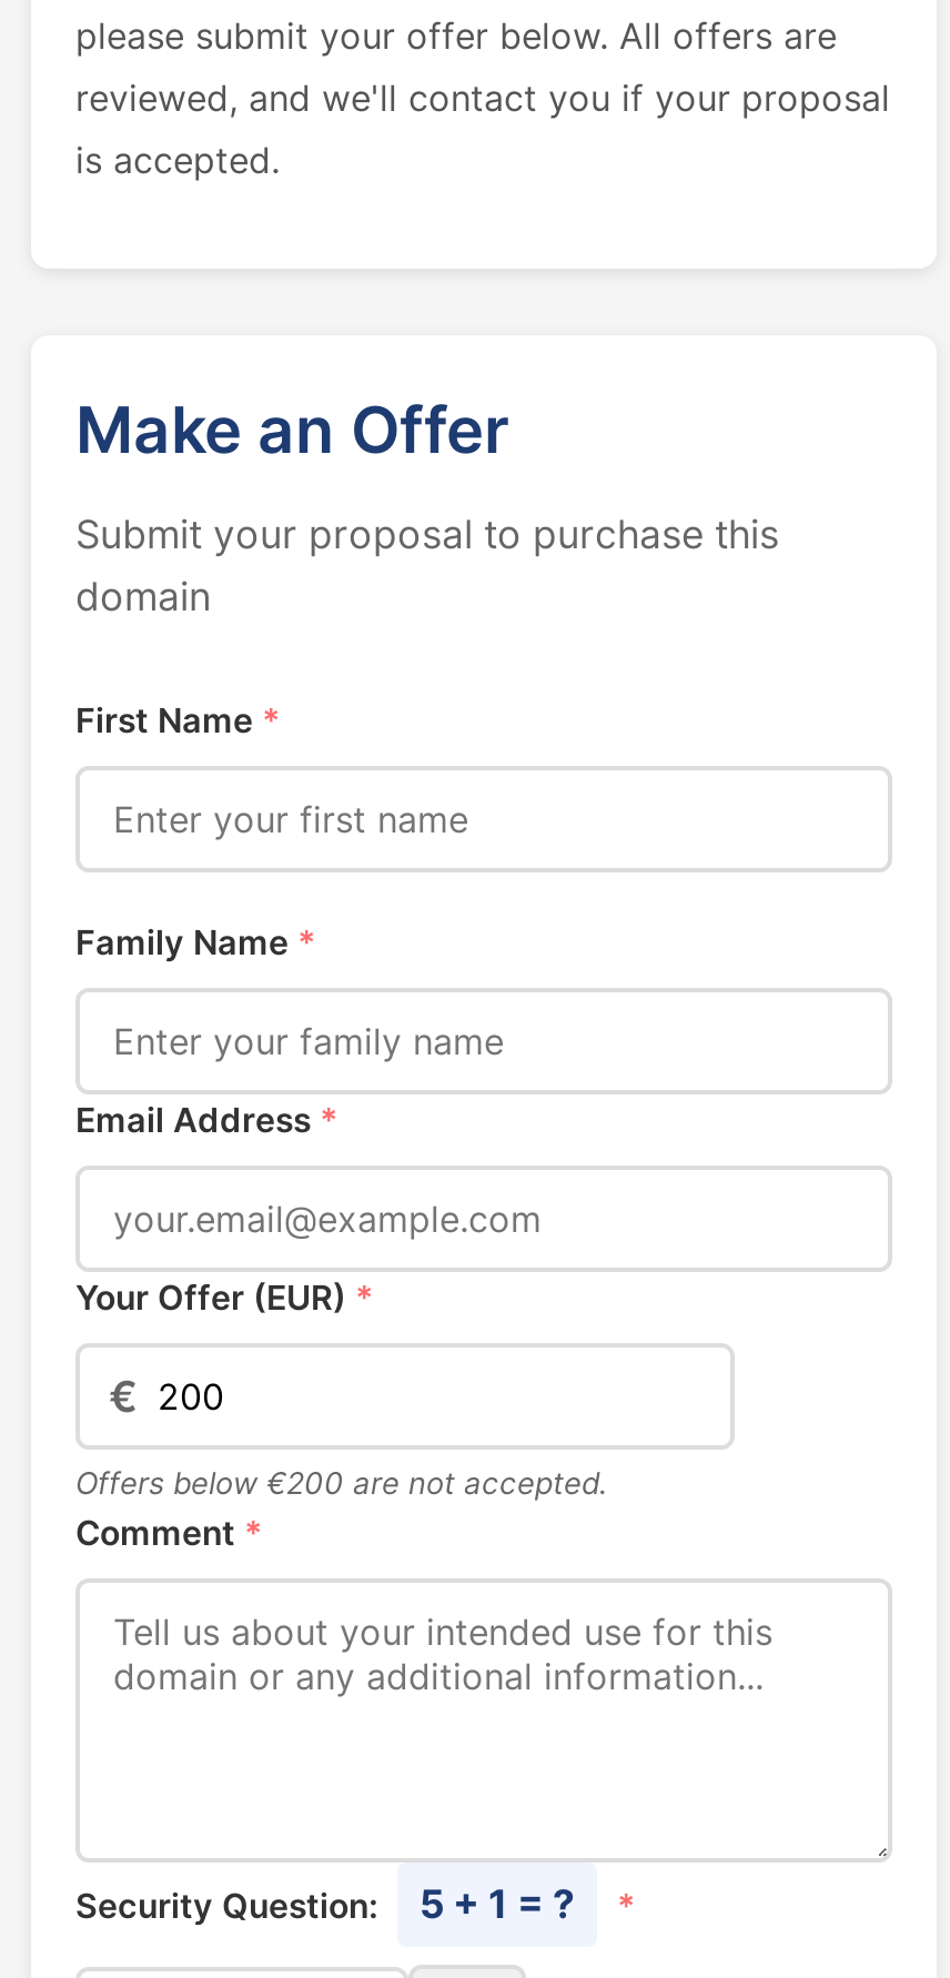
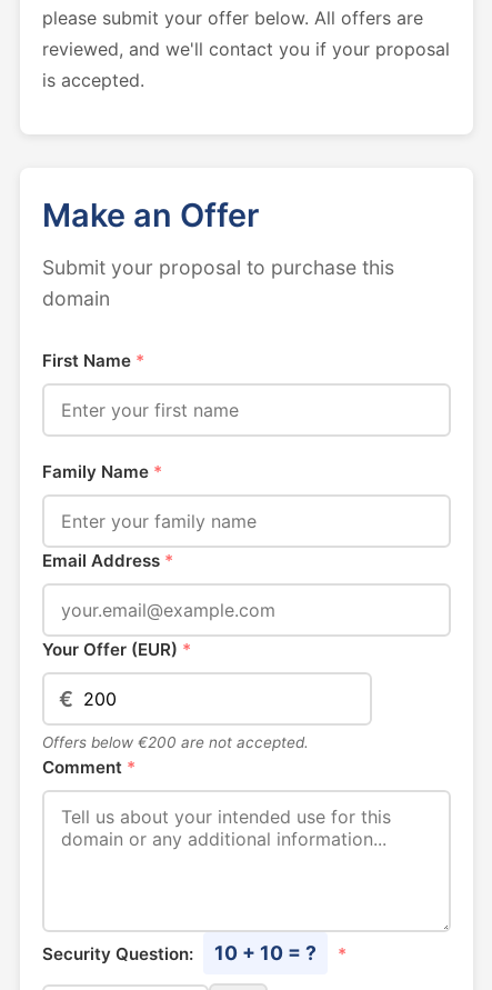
[420,1880,575,1927] 5 + 1 = ? -> [214,941,317,964] 10 + 10 = ?

